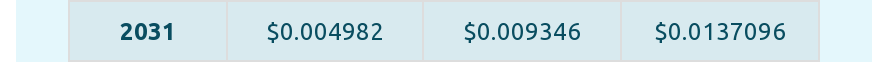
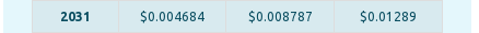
[266,18,384,44] $0.004982 -> [140,9,205,23] $0.004684
[463,18,581,44] $0.009346 -> [248,9,312,23] $0.008787
[654,18,786,44] $0.0137096 -> [360,9,417,23] $0.01289

